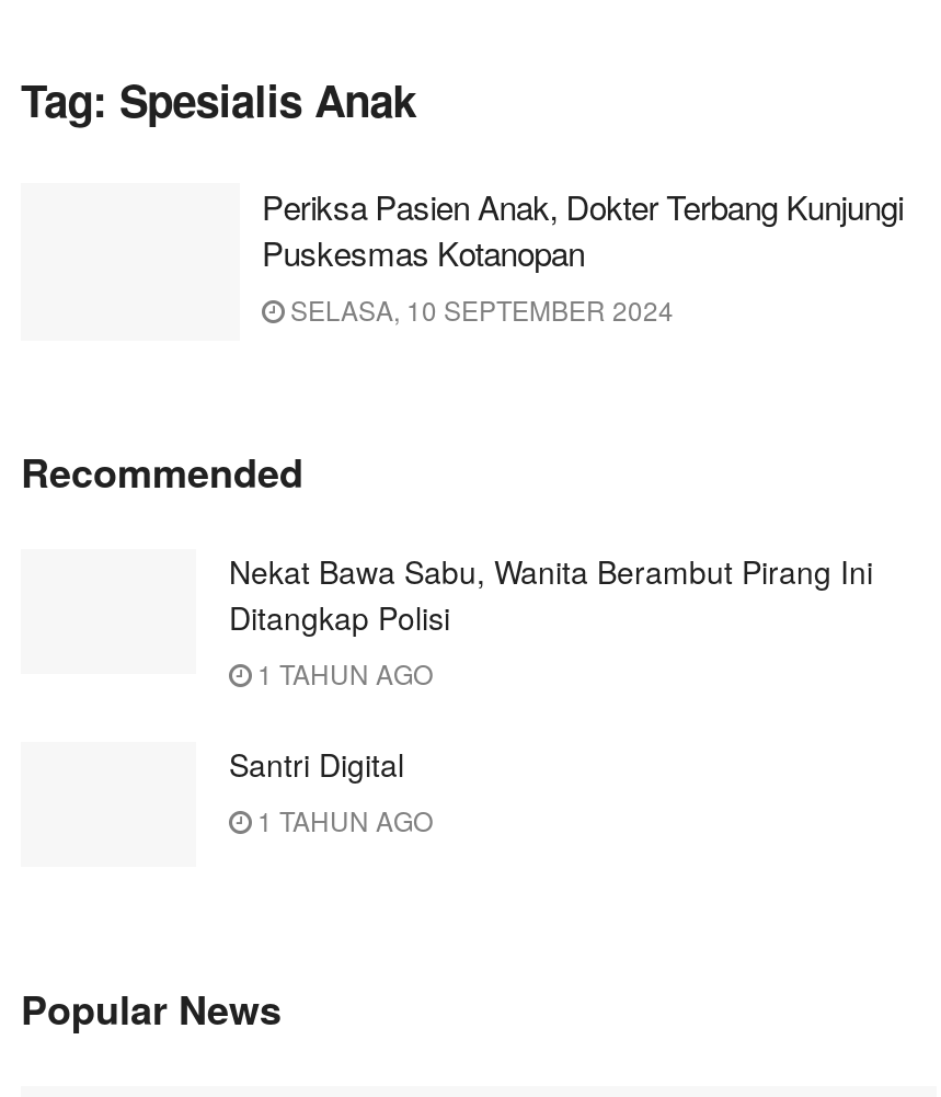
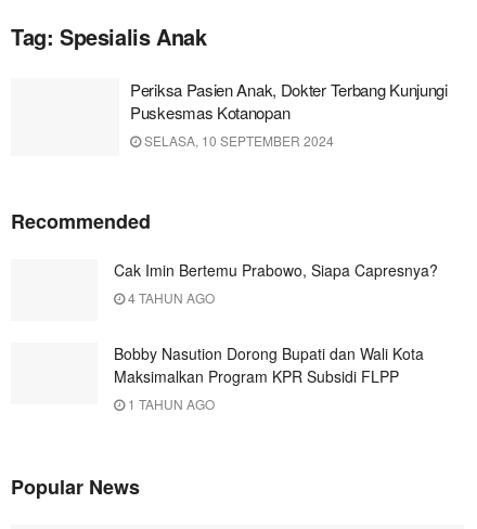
[229,548,873,690] Nekat Bawa Sabu, Wanita Berambut Pirang Ini | Ditangkap Polisi | 1 TAHUN AGO -> [114,259,438,306] Cak Imin Bertemu Prabowo, Siapa Capresnya? | 4 TAHUN AGO
[229,741,404,785] Santri Digital -> [114,342,424,387] Bobby Nasution Dorong Bupati dan Wali Kota | Maksimalkan Program KPR Subsidi FLPP

